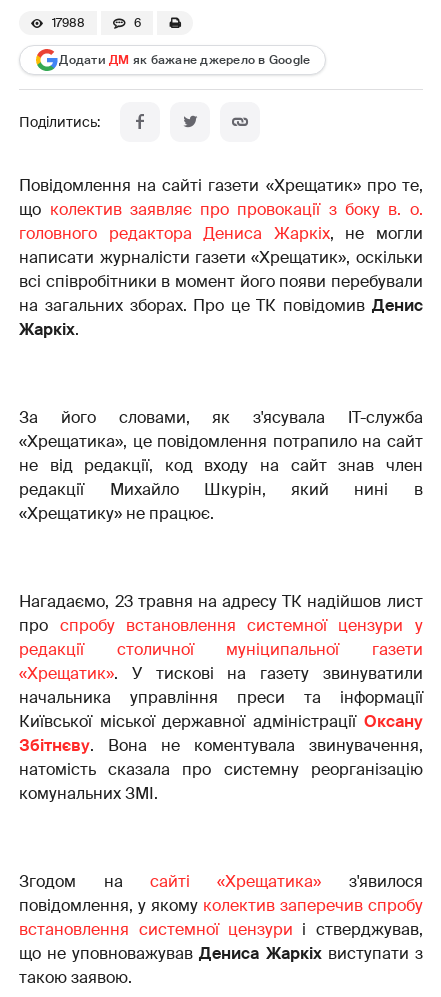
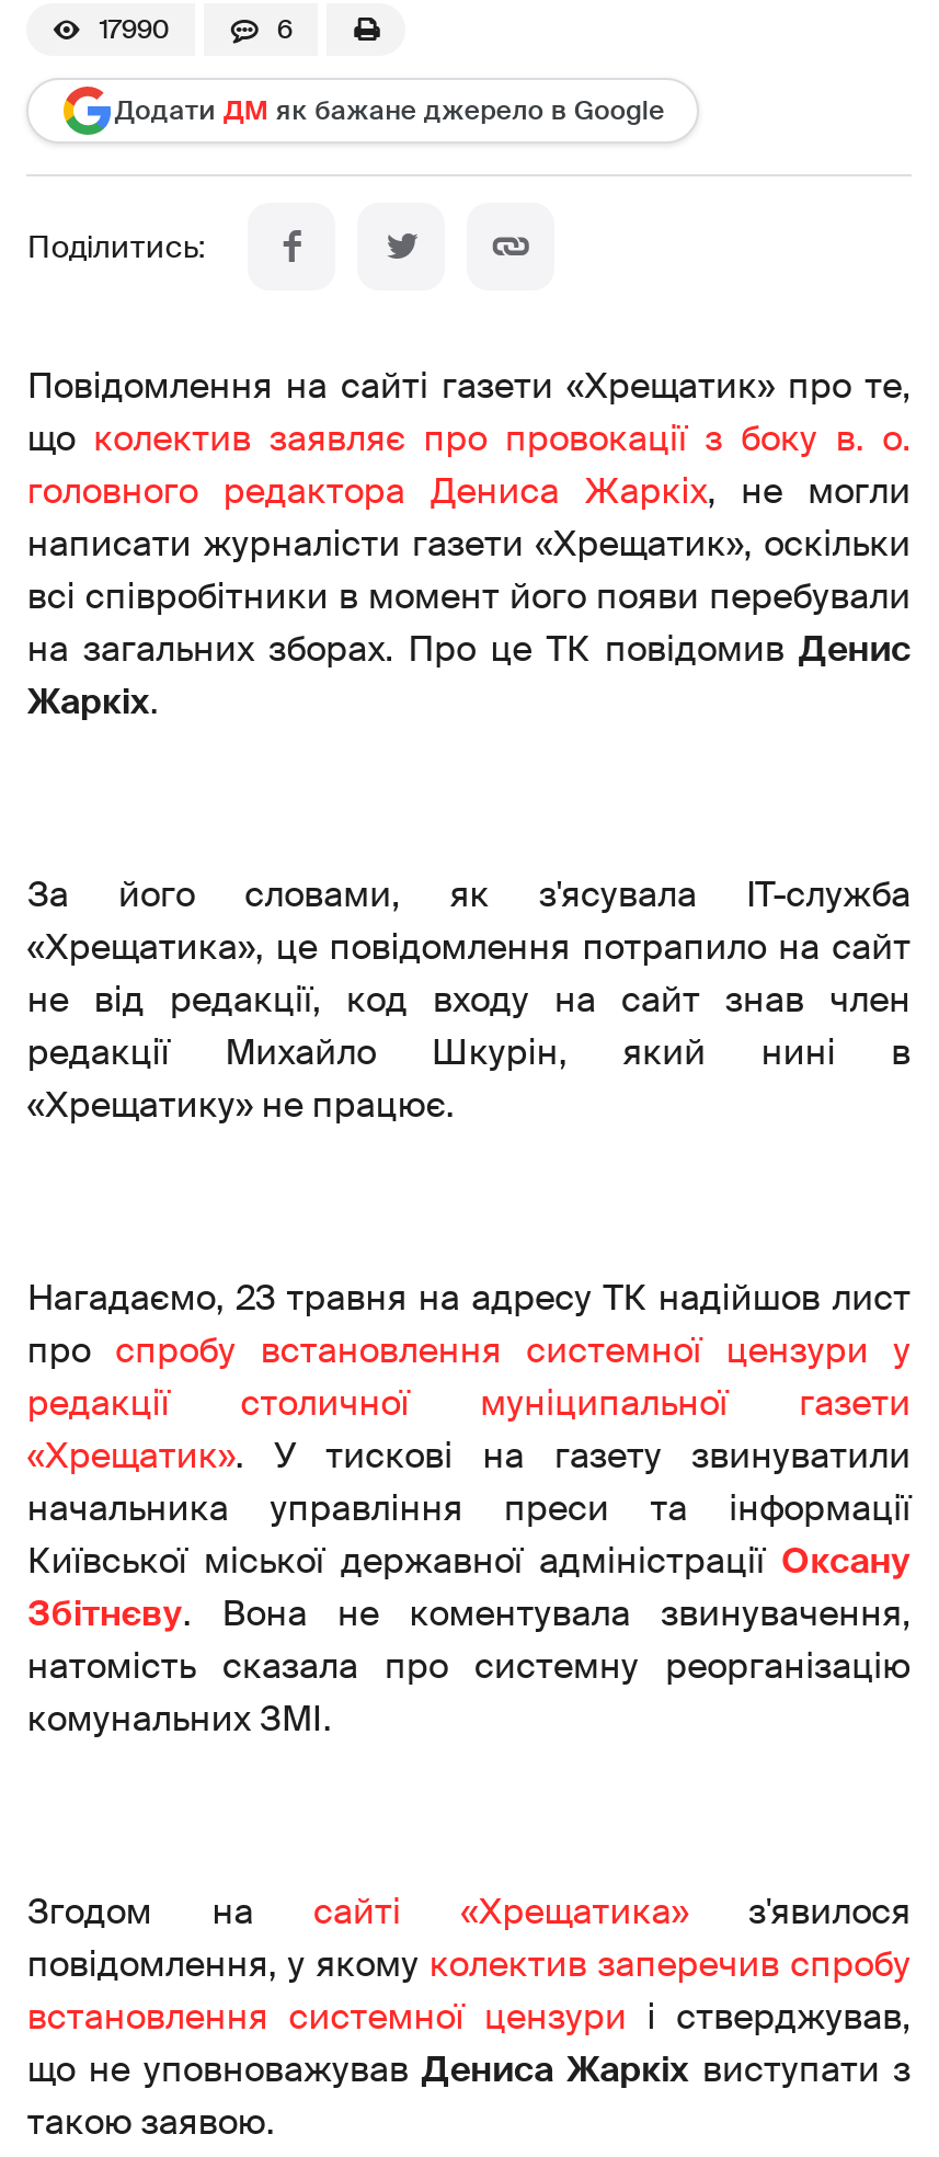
[52,15,85,31] 17988 -> [99,12,170,47] 17990

